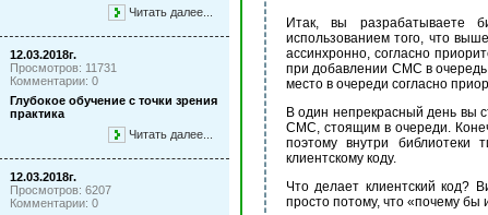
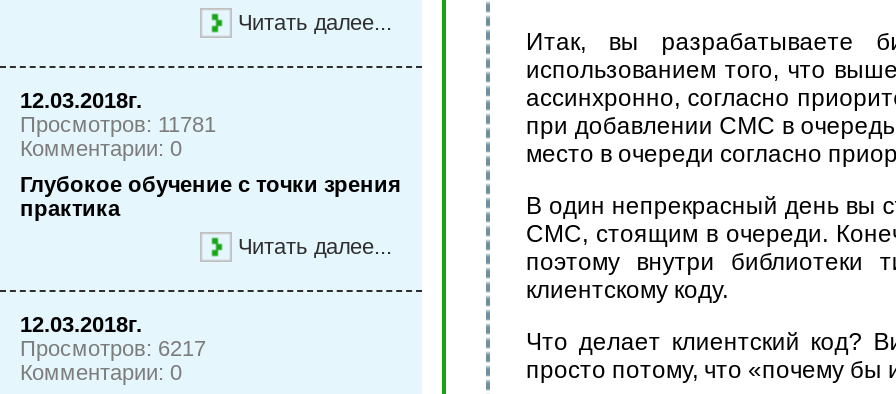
[10,61,117,74] Просмотров: 11731 -> [20,112,216,136] Просмотров: 11781
[10,183,111,196] Просмотров: 6207 -> [20,336,206,360] Просмотров: 6217

